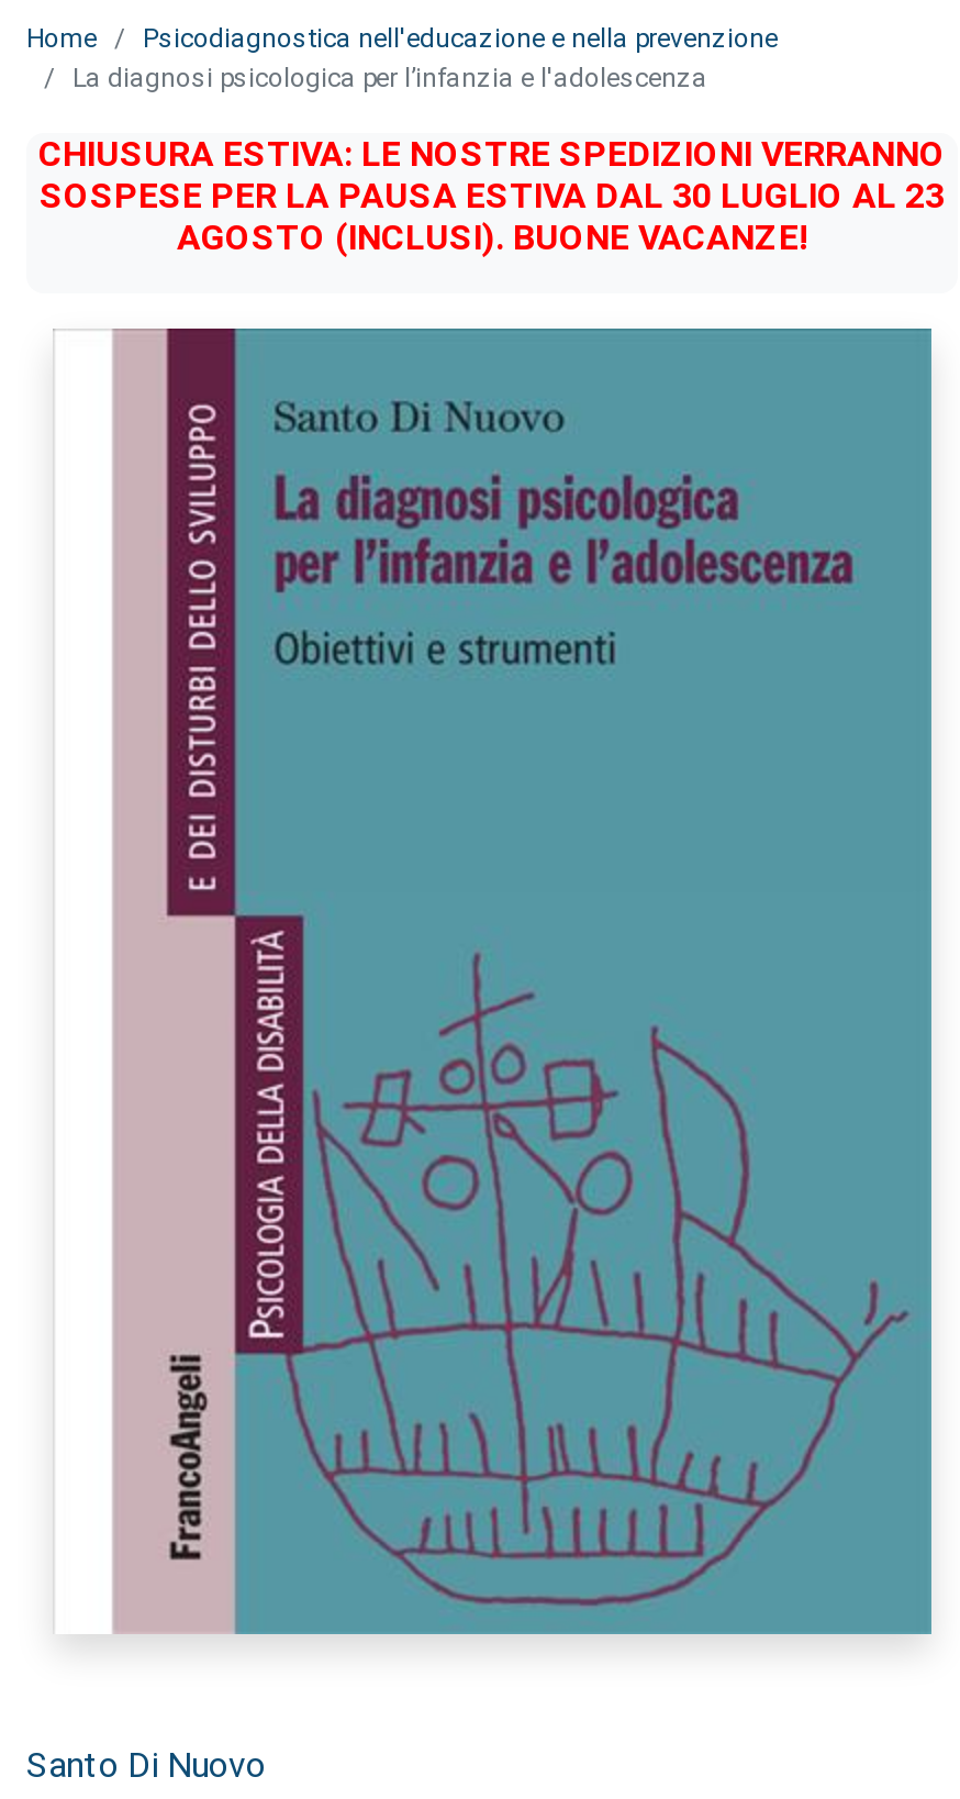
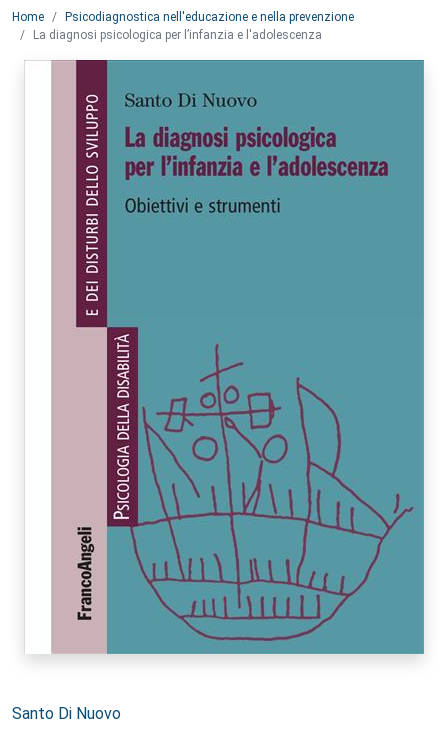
[38,133,946,258] CHIUSURA ESTIVA: LE NOSTRE SPEDIZIONI VERRANNO | SOSPESE PER LA PAUSA ESTIVA DAL 30 LUGLIO AL 23 | AGOSTO (INCLUSI). BUONE VACANZE! -> none

